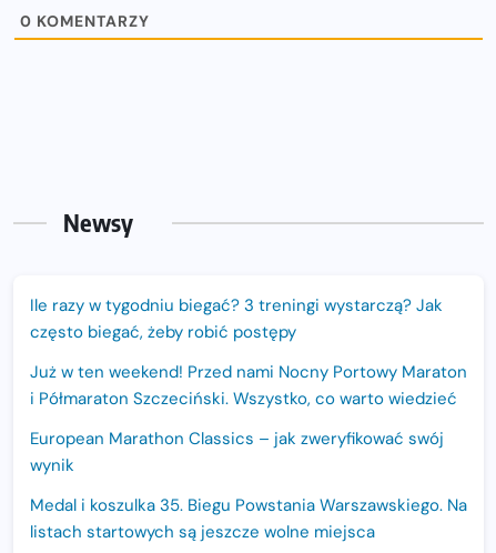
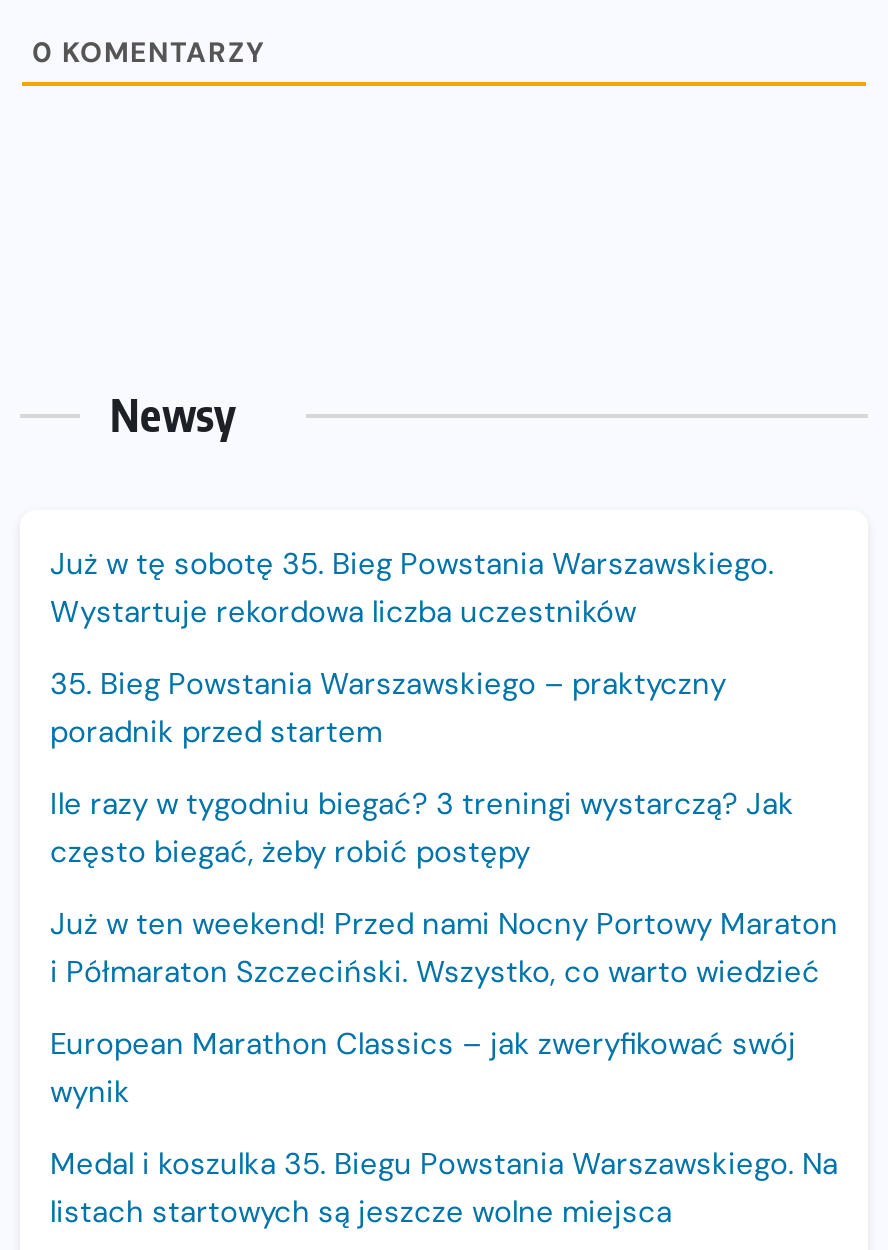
none -> [50,544,774,752] Już w tę sobotę 35. Bieg Powstania Warszawskiego. | Wystartuje rekordowa liczba uczestników | 35. Bieg Powstania Warszawskiego – praktyczny | poradnik przed startem

